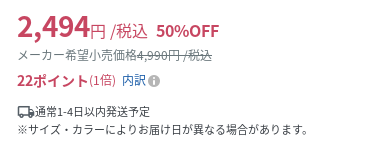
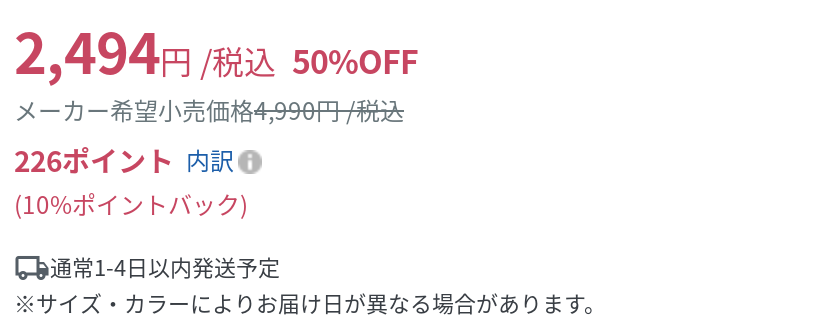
[17,70,146,90] 22ポイント 1倍 内訳 -> [14,140,240,222] 226ポイント 内訳 | 10%ポイントバック

